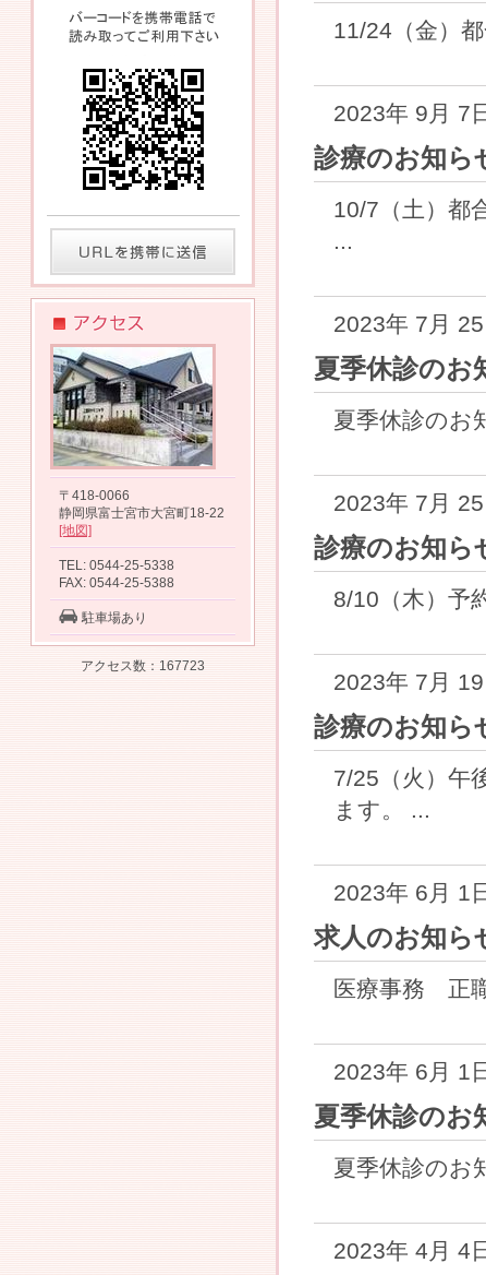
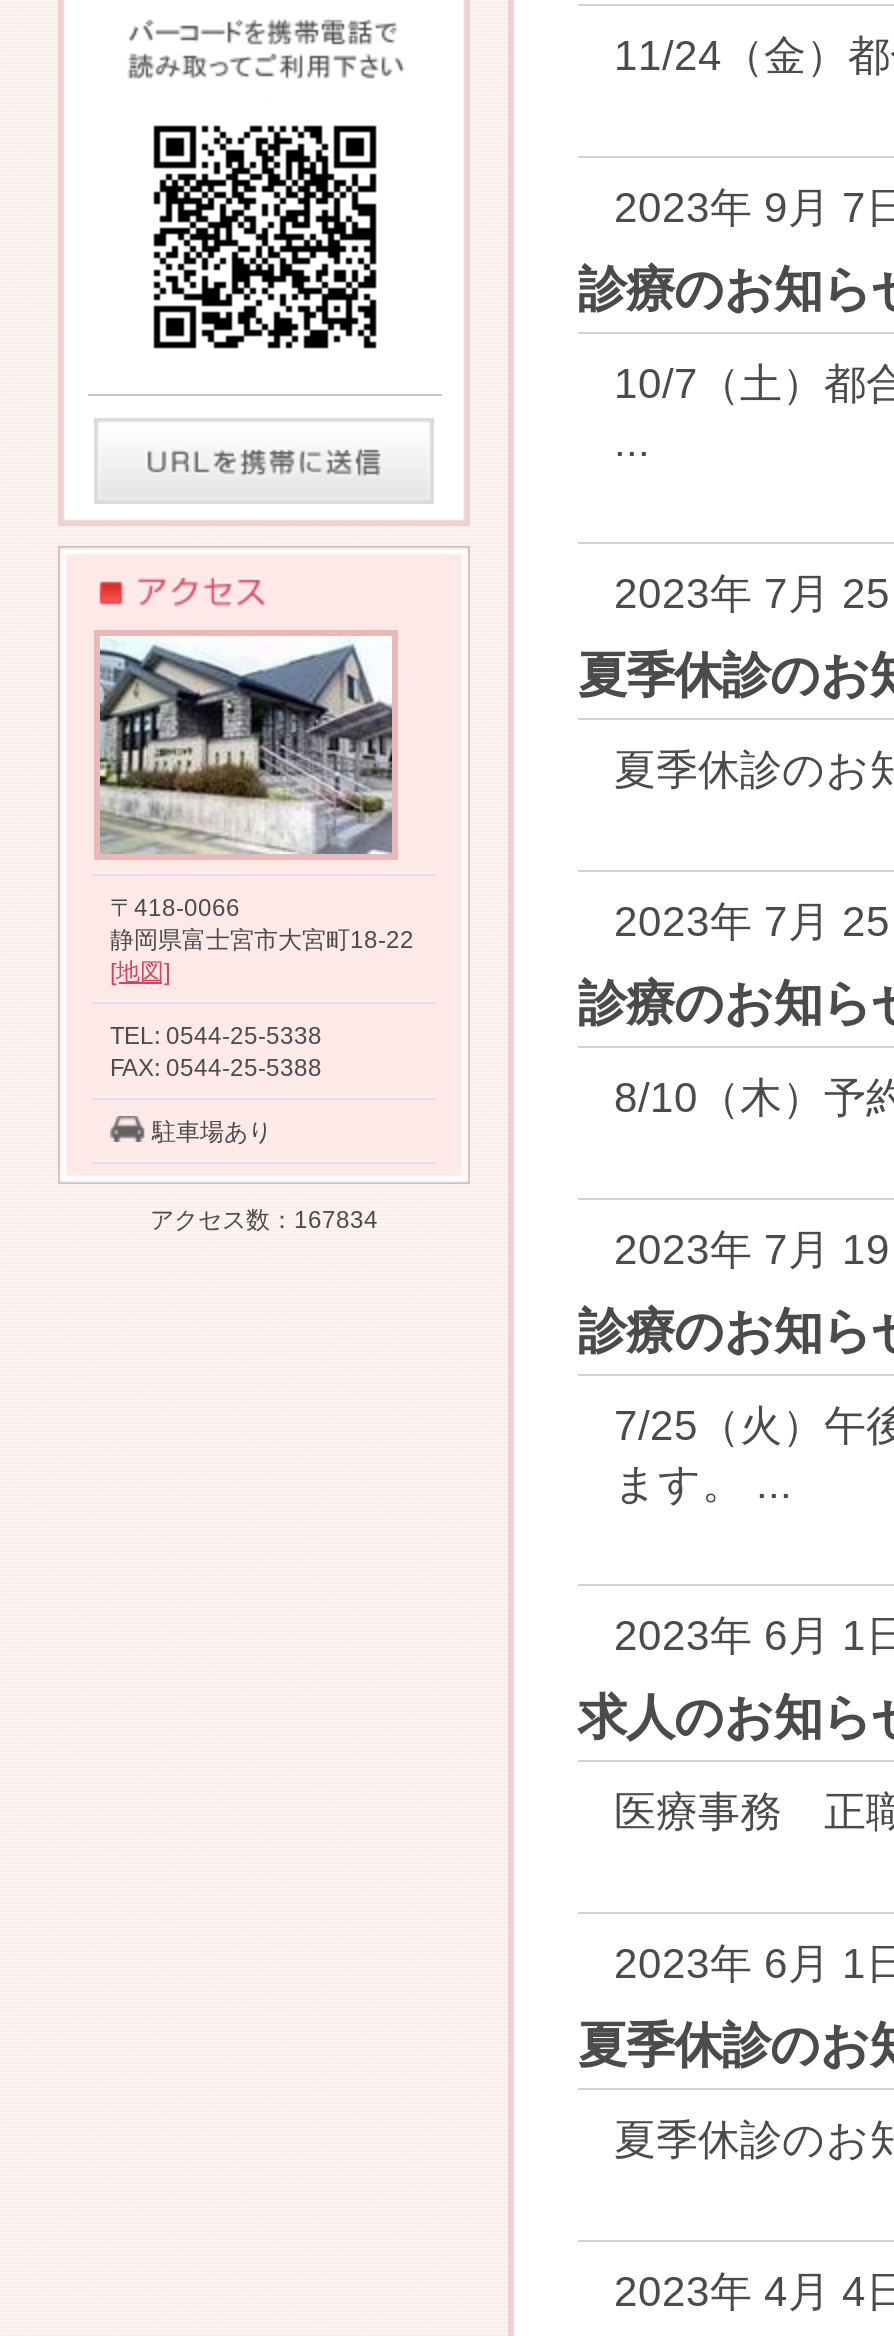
[81,658,205,674] アクセス数：167723 -> [150,1206,378,1234] アクセス数：167834

